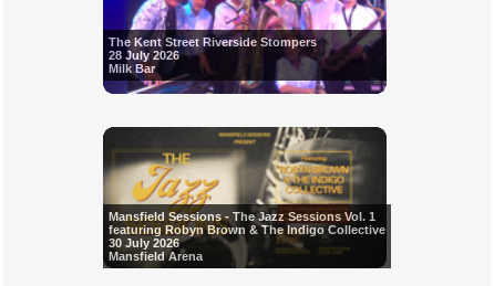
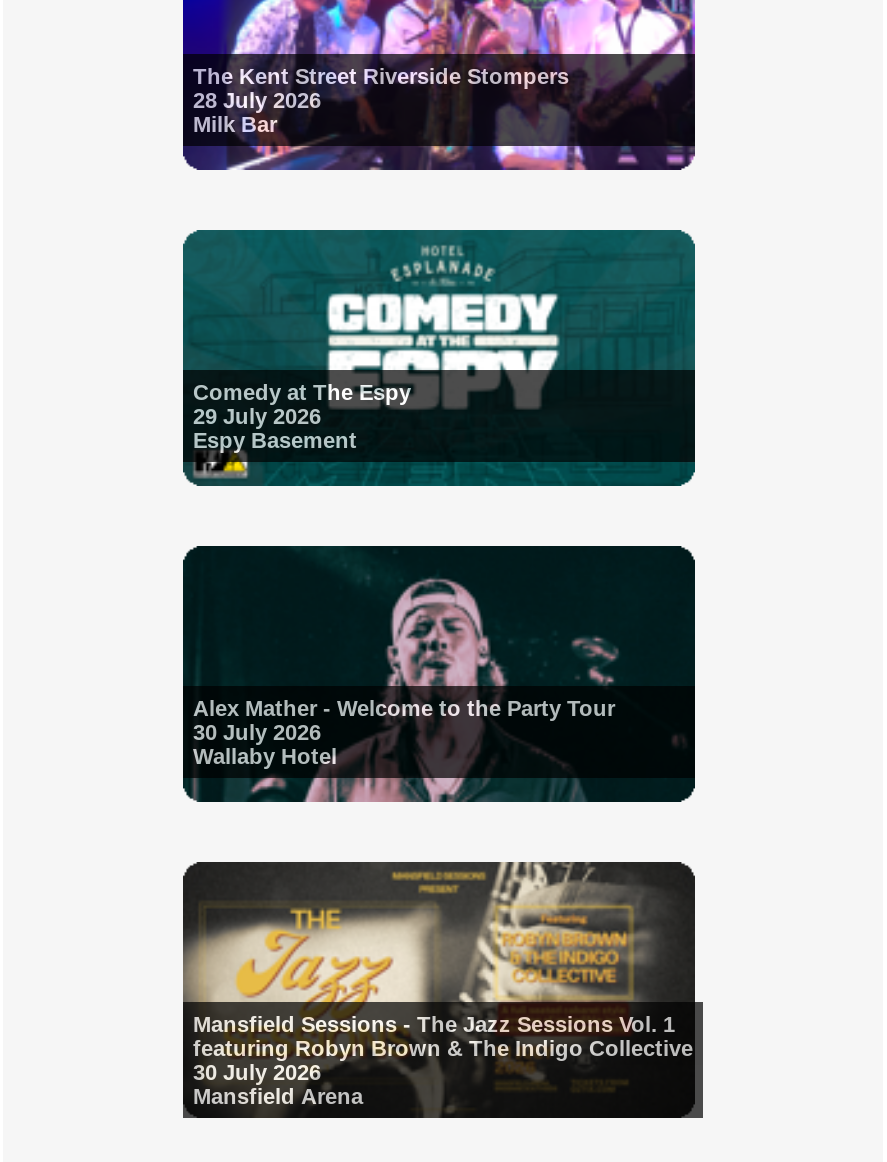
none -> [181,544,697,804] [image] | Alex Mather - Welcome to the Party Tour | 30 July 2026 | Wallaby Hotel
none -> [183,228,697,486] [image] | Comedy at The Espy | 29 July 2026 | Espy Basement

